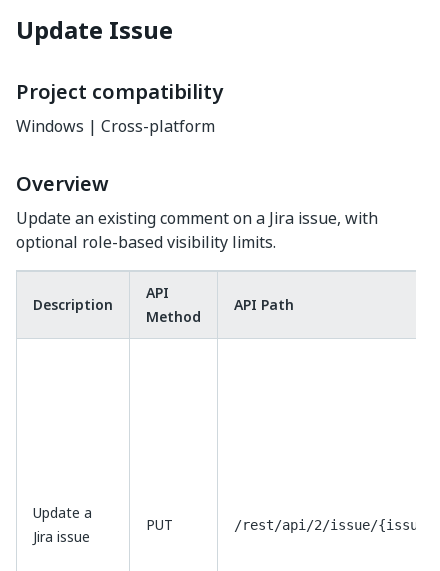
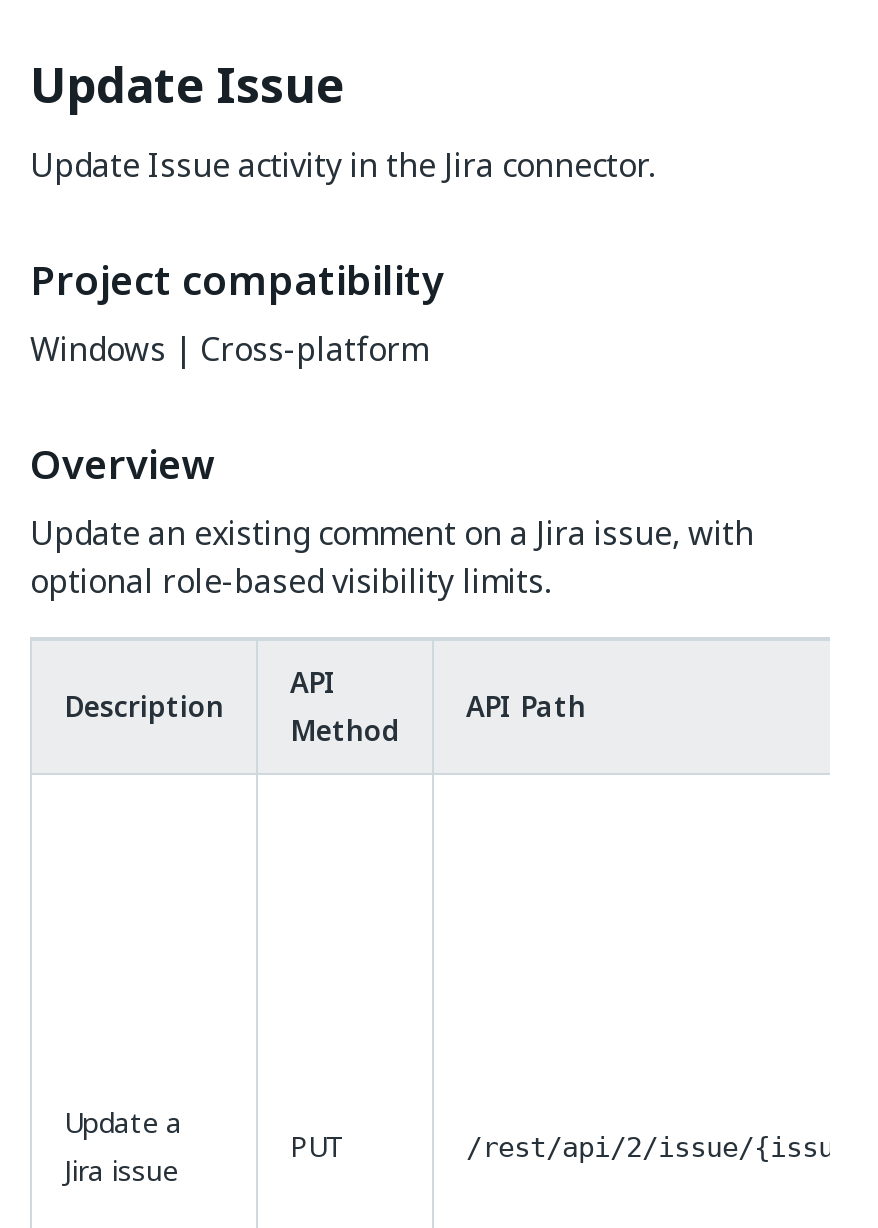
none -> [30,141,654,189] Update Issue activity in the Jira connector.

